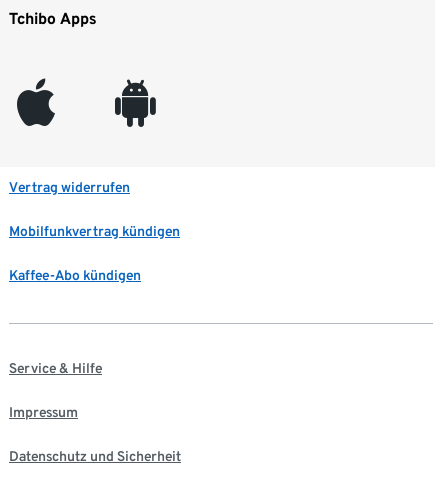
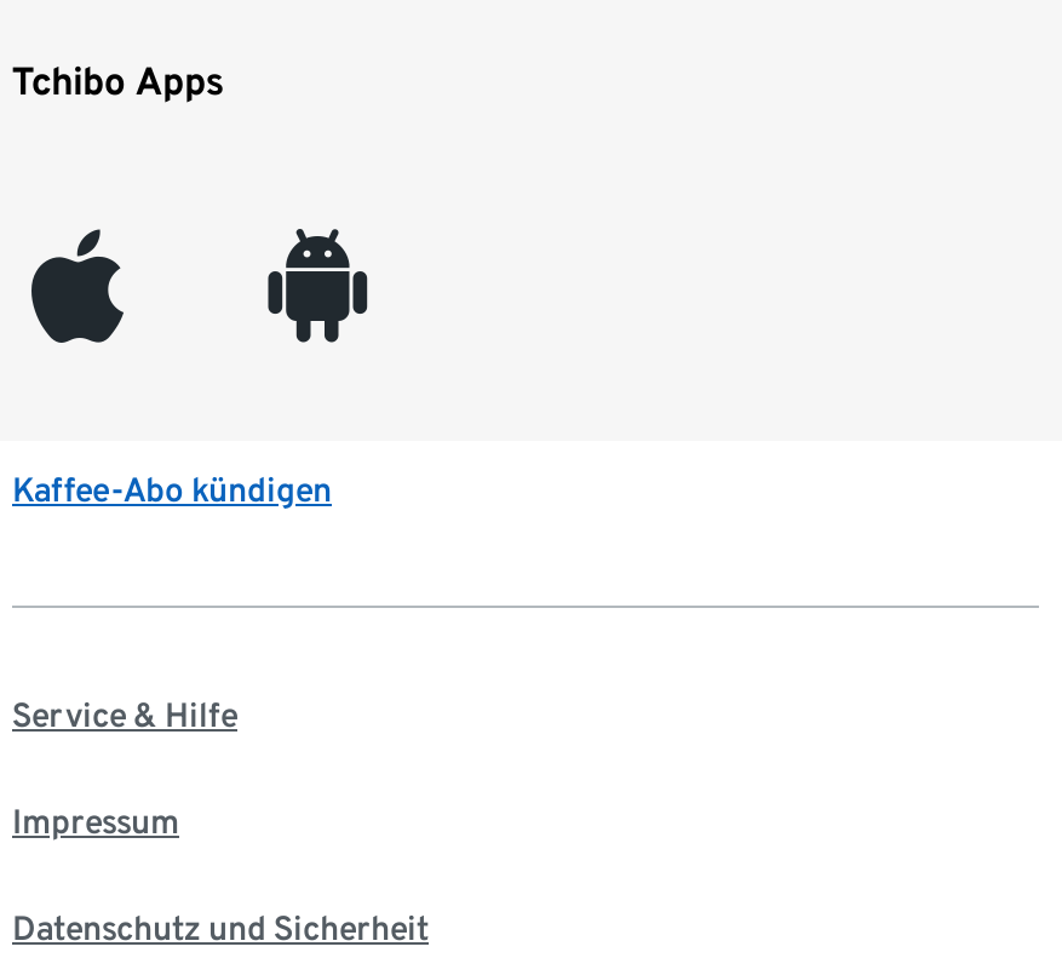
[9,179,180,239] Vertrag widerrufen | Mobilfunkvertrag kündigen -> none

